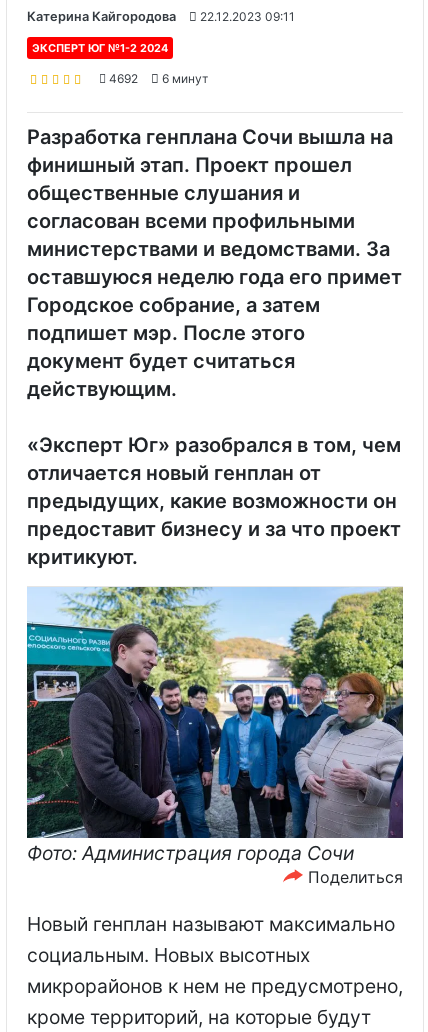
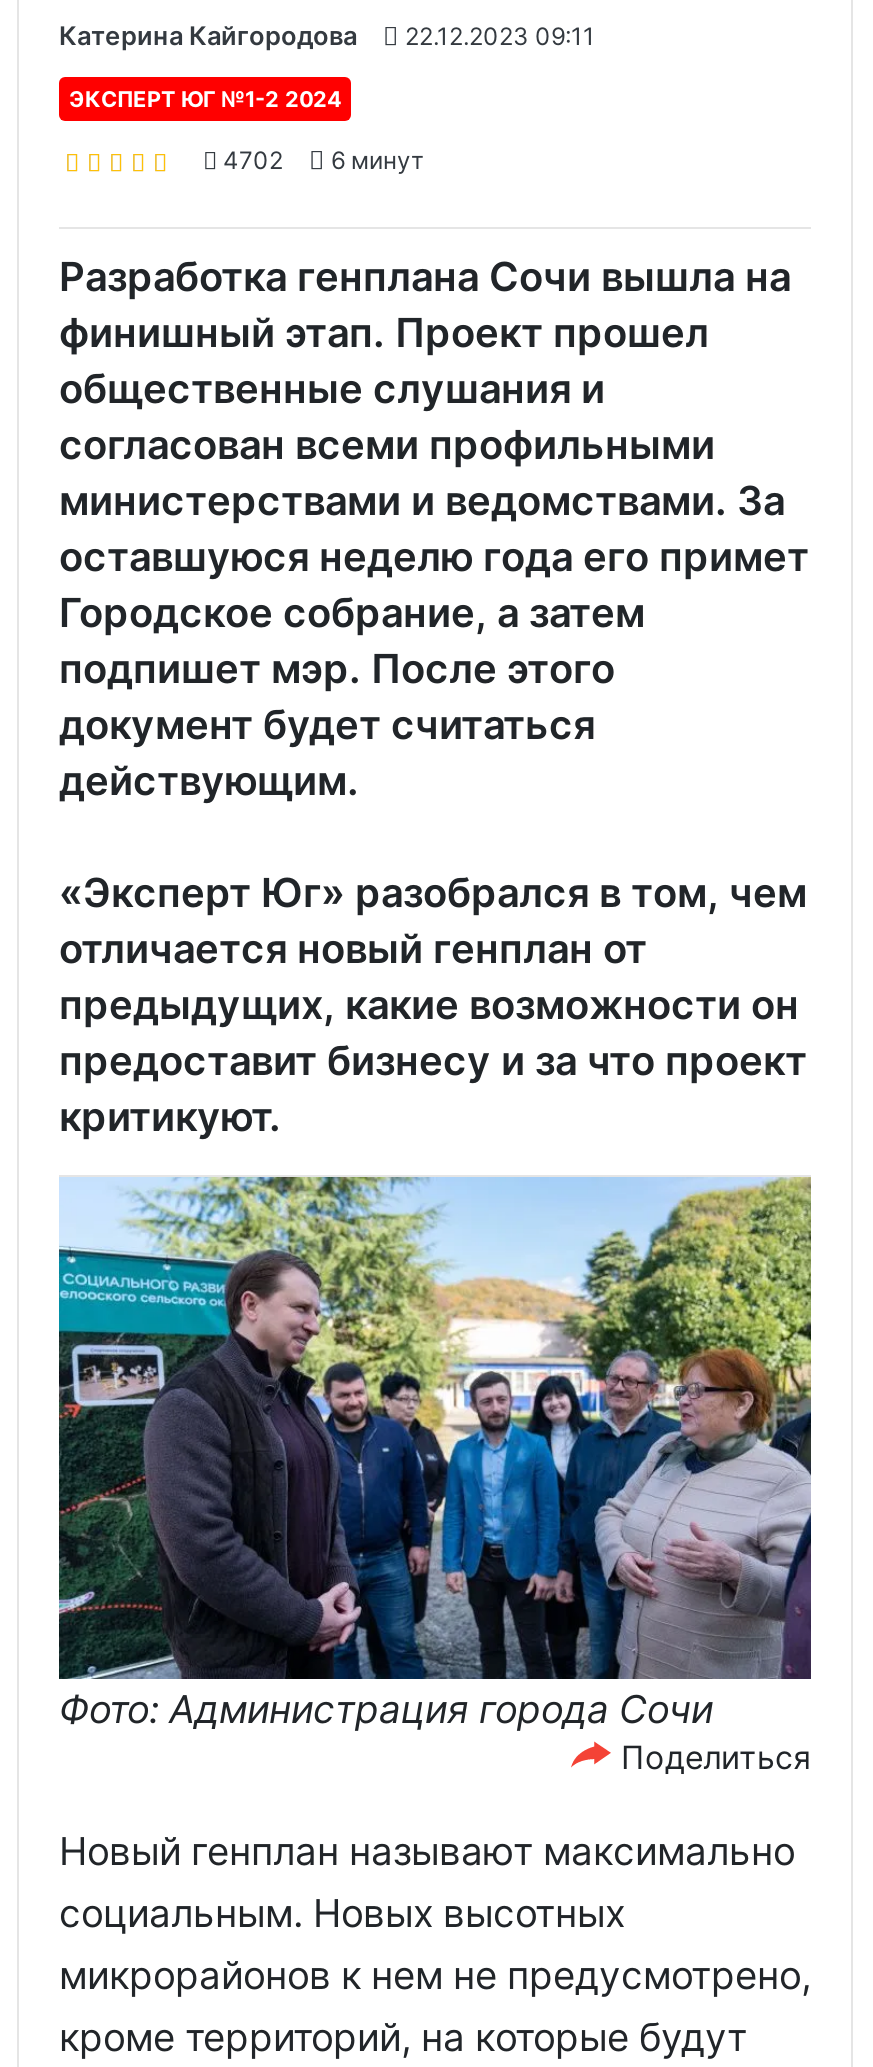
[106,71,138,86] 4692 -> [217,146,283,176] 4702

